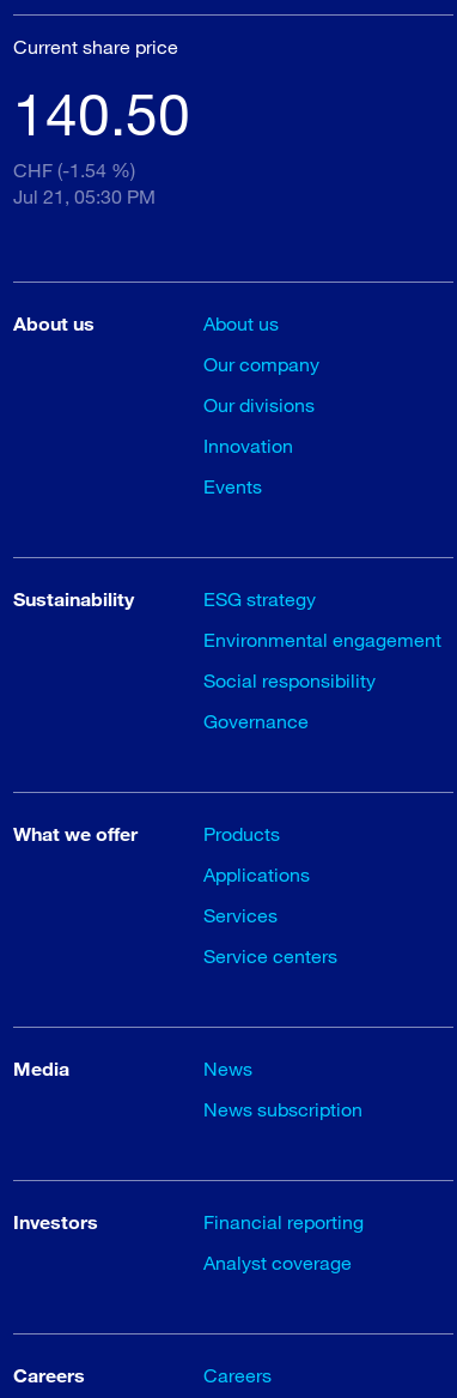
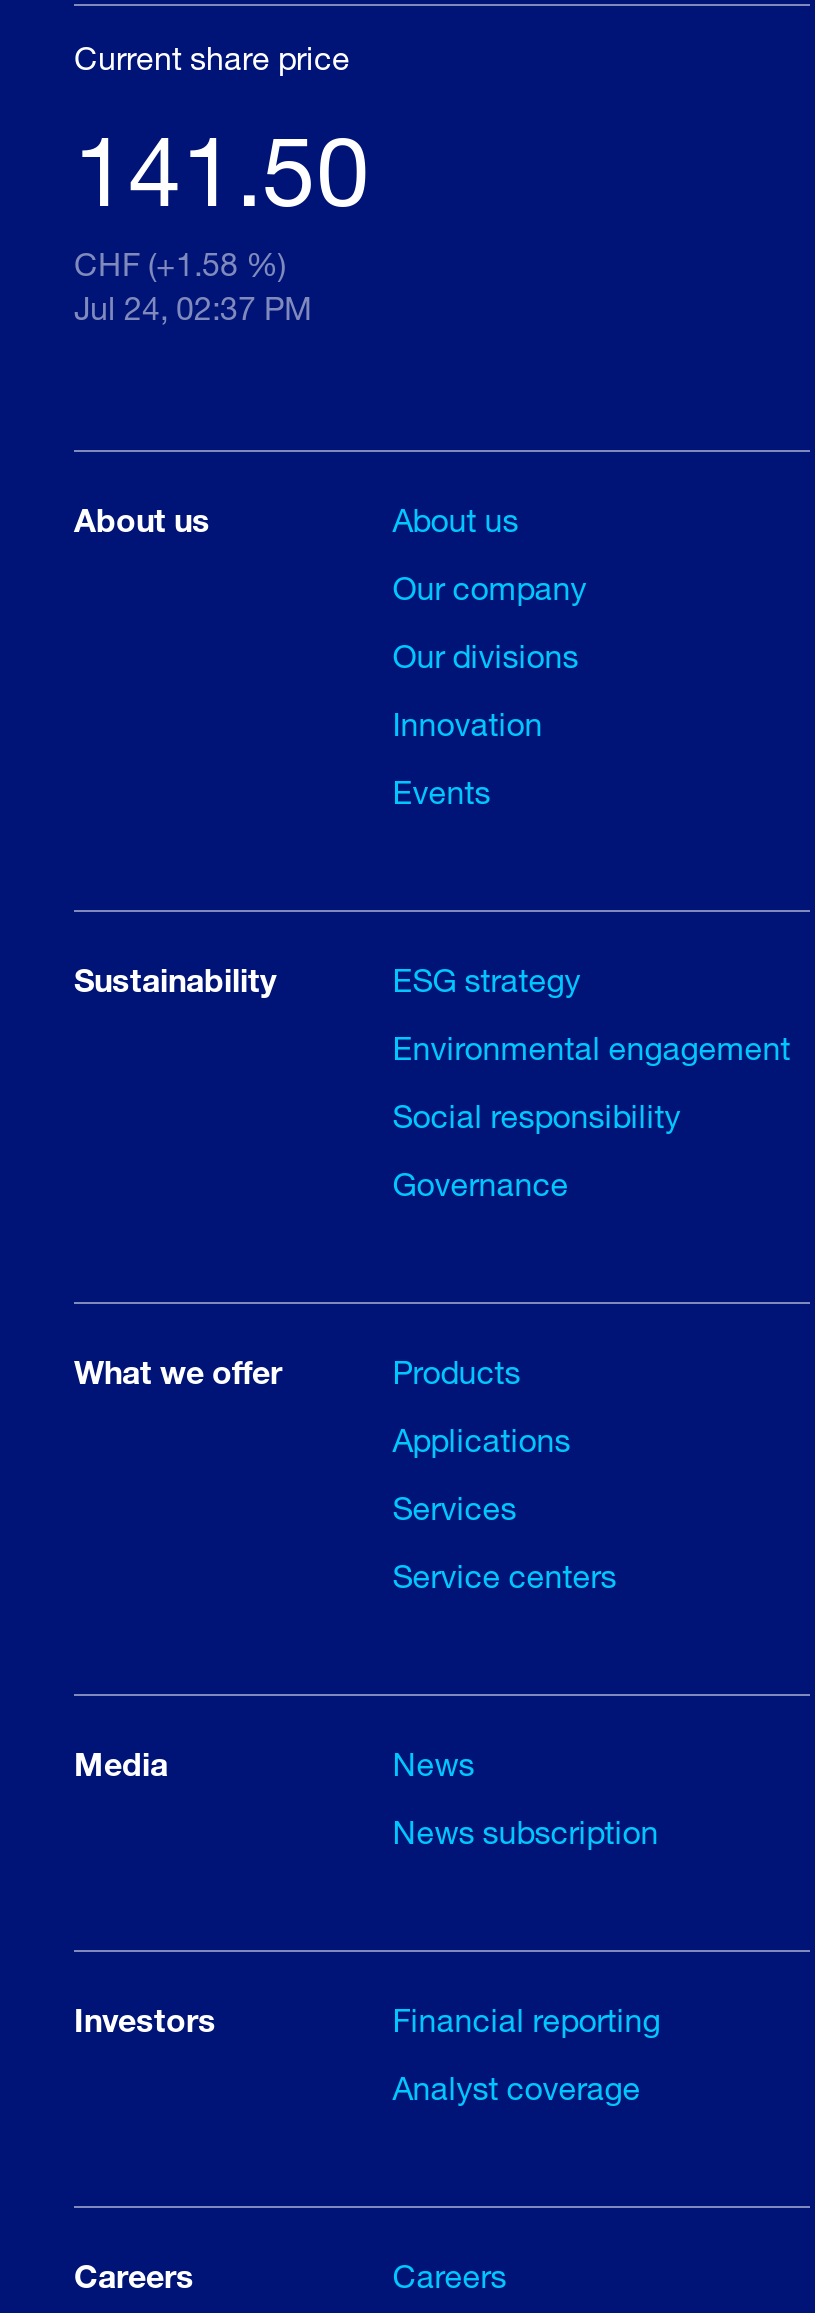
[13,78,190,148] 140.50 -> [74,111,370,227] 141.50
[13,159,135,181] CHF (-1.54 %) -> [74,245,286,283] CHF (+1.58 %)
[13,185,156,208] Jul 21, 05:30 PM -> [74,289,312,327] Jul 24, 02:37 PM

